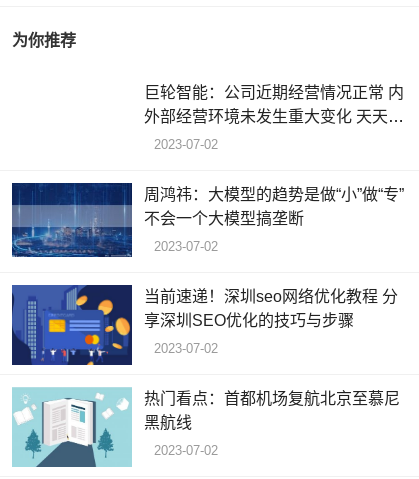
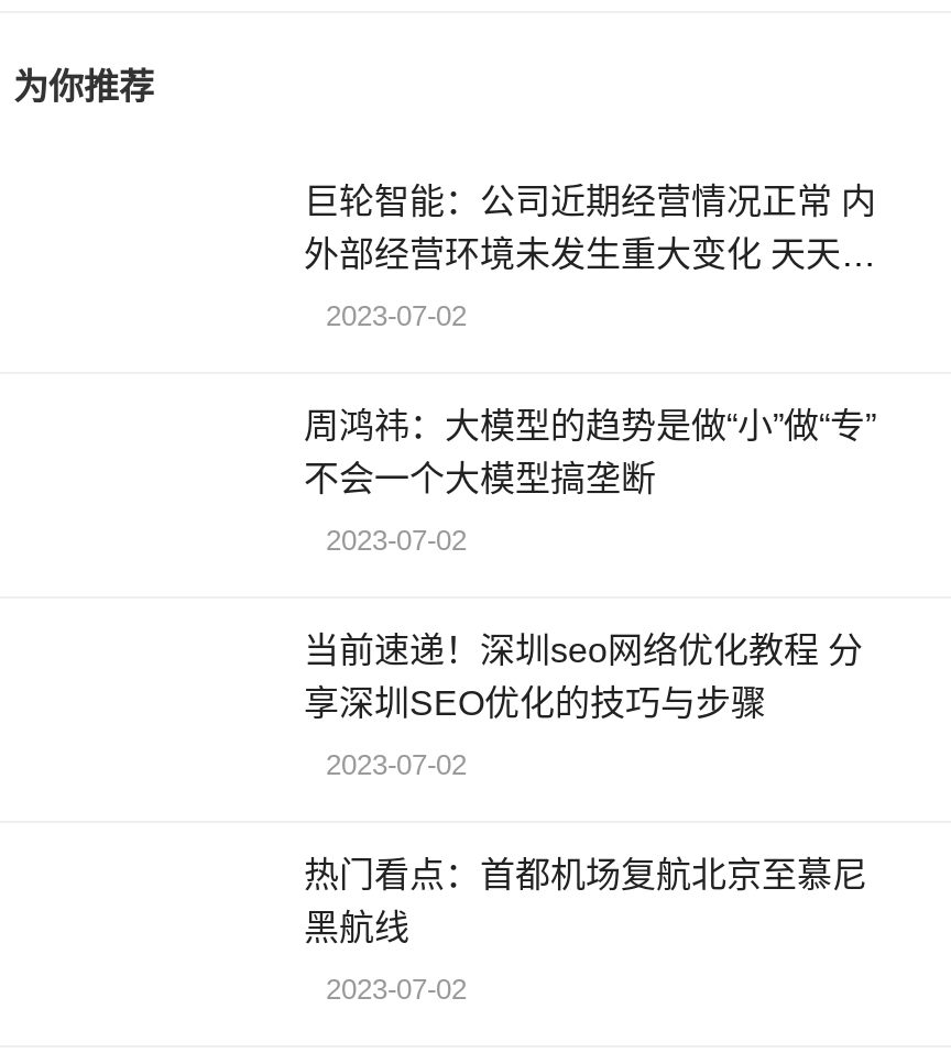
[11,182,133,258] [image] -> none
[11,284,133,366] [image] -> none
[11,387,133,468] [image] -> none

